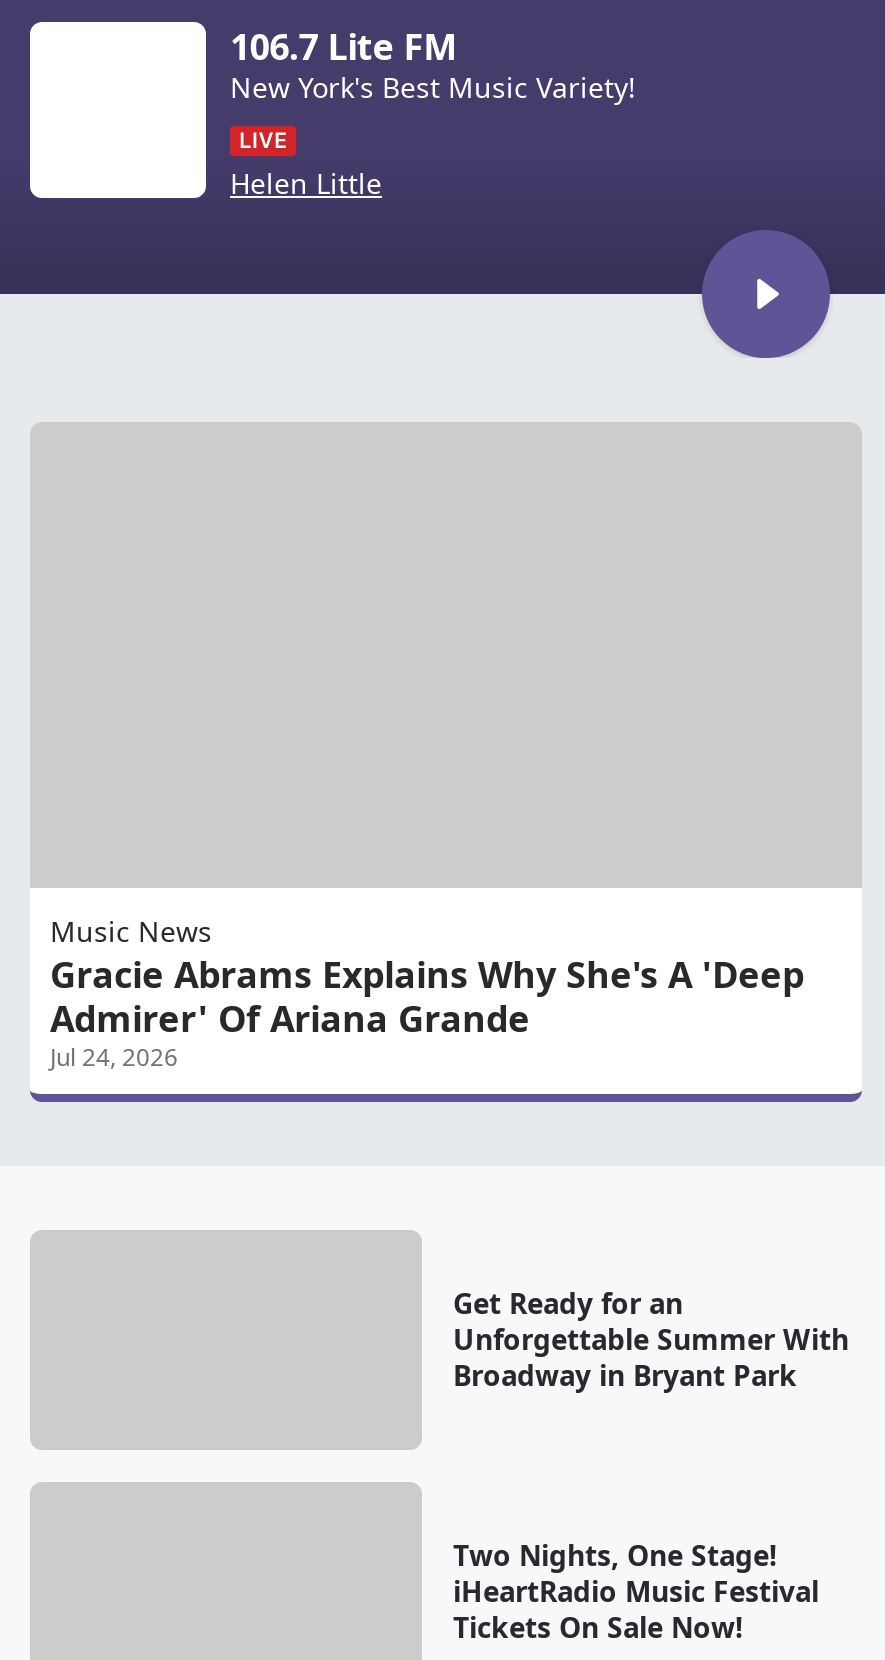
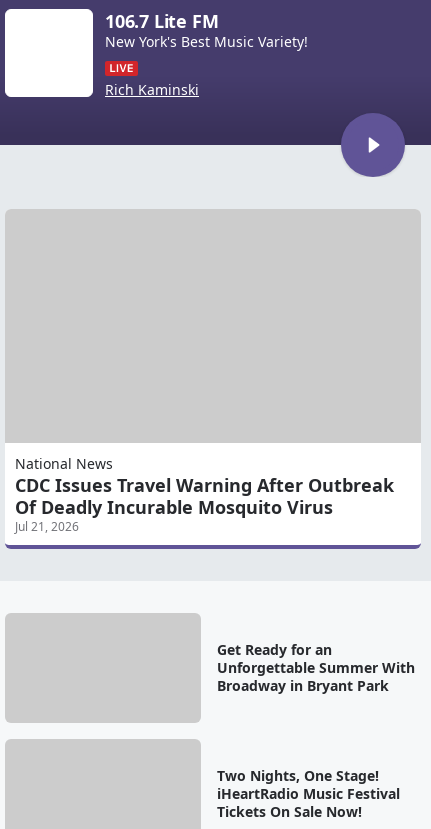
[230,164,382,202] Helen Little -> [105,80,199,99] Rich Kaminski
[50,912,804,1074] Music News | Gracie Abrams Explains Why She's A 'Deep | Admirer' Of Ariana Grande | Jul 24, 2026 -> [15,454,394,535] National News | CDC Issues Travel Warning After Outbreak | Of Deadly Incurable Mosquito Virus | Jul 21, 2026

